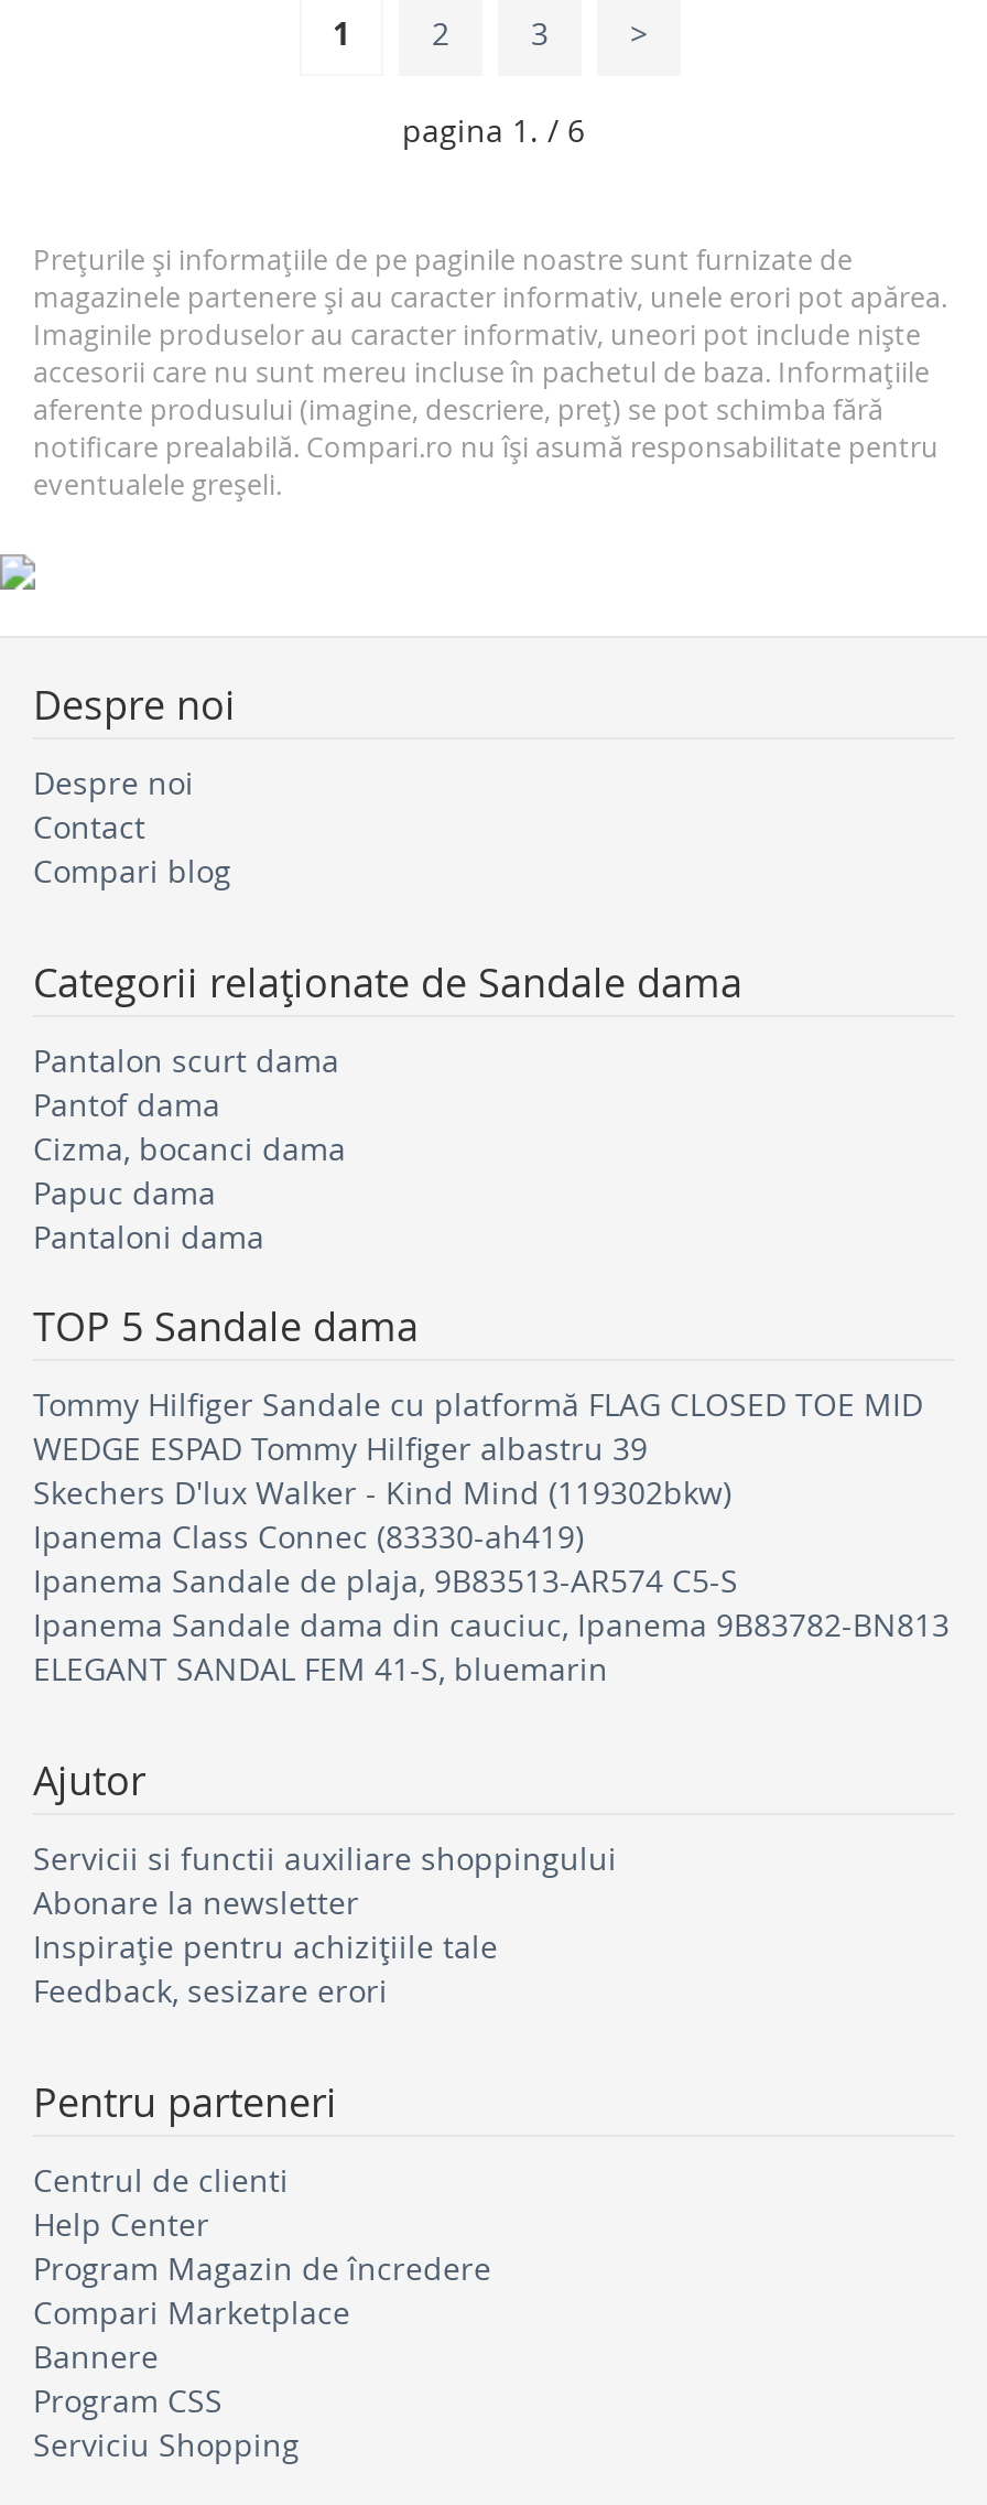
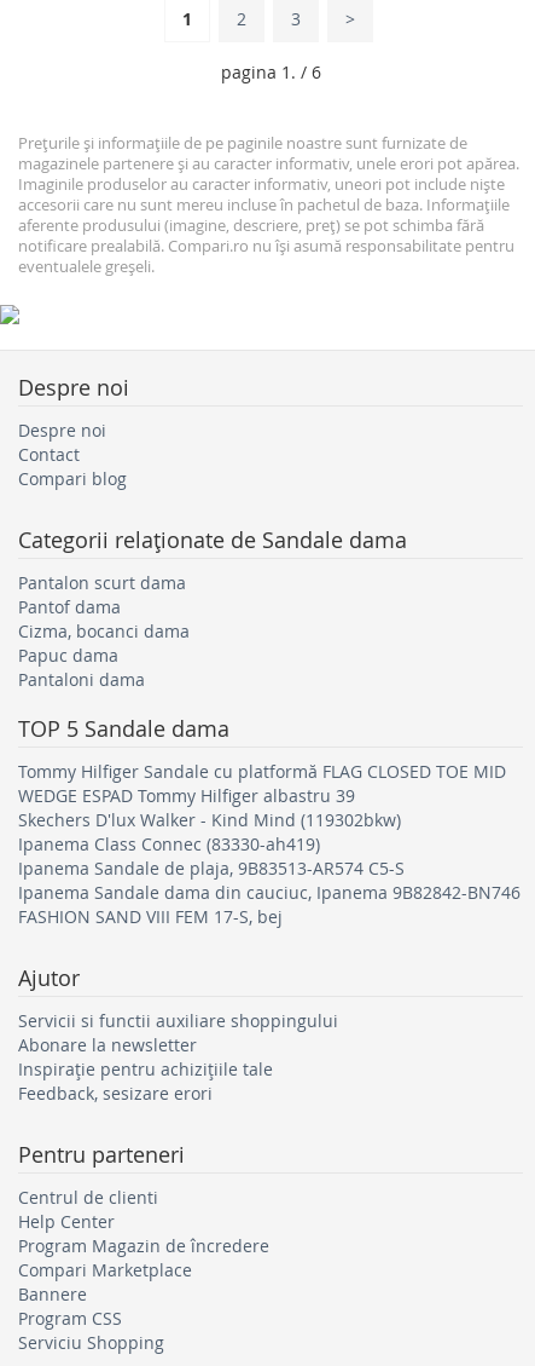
[33,1602,950,1688] Ipanema Sandale dama din cauciuc, Ipanema 9B83782-BN813 | ELEGANT SANDAL FEM 41-S, bluemarin -> [18,880,521,927] Ipanema Sandale dama din cauciuc, Ipanema 9B82842-BN746 | FASHION SAND VIII FEM 17-S, bej

